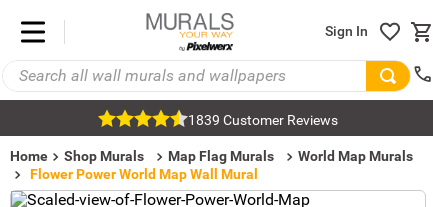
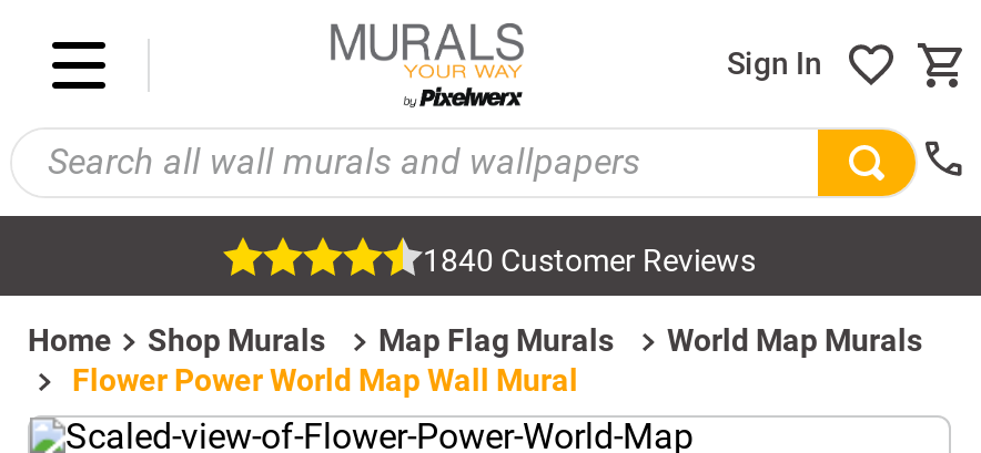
[188,112,338,128] 1839 Customer Reviews -> [423,243,756,278] 1840 Customer Reviews

